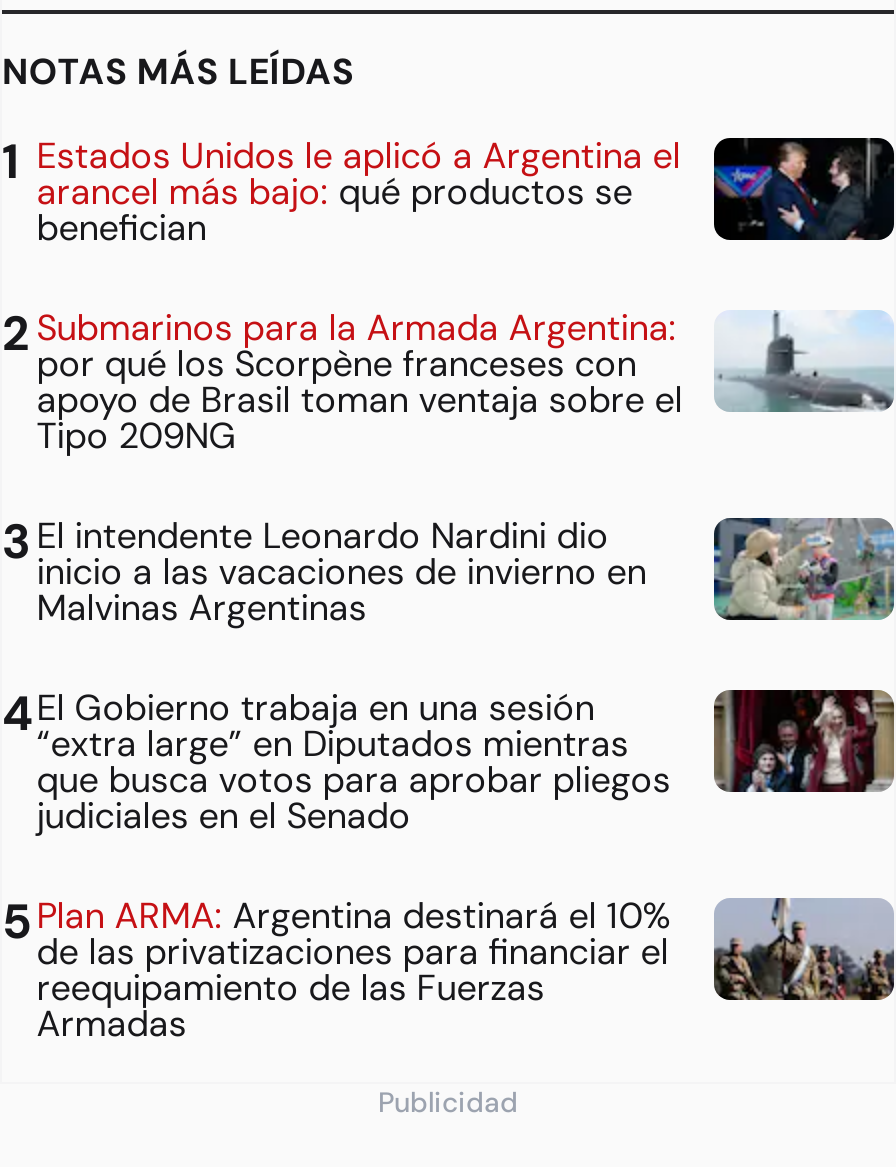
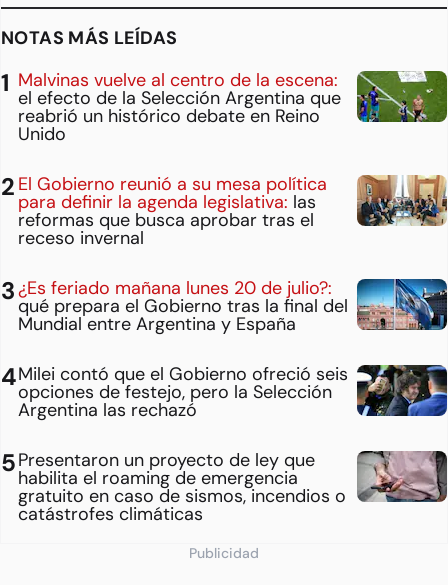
[37,132,890,252] [image] | Estados Unidos le aplicó a Argentina el | arancel más bajo: qué productos se | benefician -> [18,68,445,146] [image] | Malvinas vuelve al centro de la escena: | el efecto de la Selección Argentina que | reabrió un histórico debate en Reino | Unido
[37,304,890,460] [image] | Submarinos para la Armada Argentina: | por qué los Scorpène franceses con | apoyo de Brasil toman ventaja sobre el | Tipo 209NG -> [18,158,445,250] [image] | El Gobierno reunió a su mesa política | para definir la agenda legislativa: las | reformas que busca aprobar tras el | receso invernal
[37,512,890,656] [image] | El intendente Leonardo Nardini dio | inicio a las vacaciones de invierno en | Malvinas Argentinas -> [18,261,445,336] [image] | ¿Es feriado mañana lunes 20 de julio?: | qué prepara el Gobierno tras la final del | Mundial entre Argentina y España
[37,684,890,840] [image] | El Gobierno trabaja en una sesión | “extra large” en Diputados mientras | que busca votos para aprobar pliegos | judiciales en el Senado -> [18,347,445,422] [image] | Milei contó que el Gobierno ofreció seis | opciones de festejo, pero la Selección | Argentina las rechazó
[37,892,890,1048] [image] | Plan ARMA: Argentina destinará el 10% | de las privatizaciones para financiar el | reequipamiento de las Fuerzas | Armadas -> [18,448,445,526] [image] | Presentaron un proyecto de ley que | habilita el roaming de emergencia | gratuito en caso de sismos, incendios o | catástrofes climáticas

